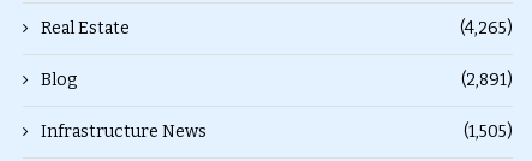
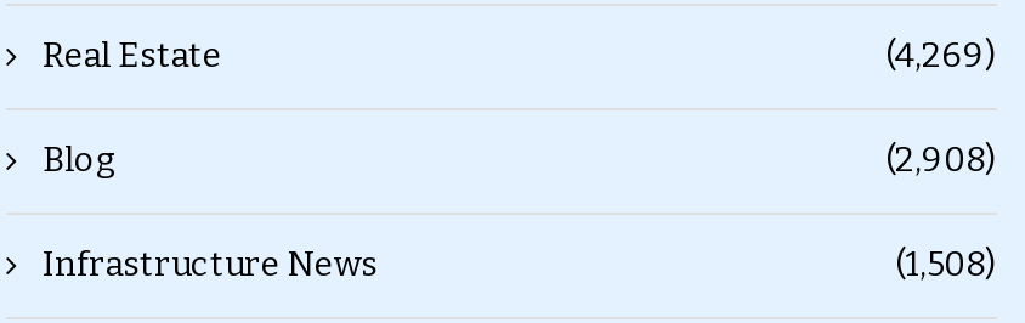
[460,18,513,38] (4,265) -> [885,34,997,76] (4,269)
[461,69,513,90] (2,891) -> [885,139,997,180] (2,908)
[464,121,513,141] (1,505) -> [895,243,997,285] (1,508)

